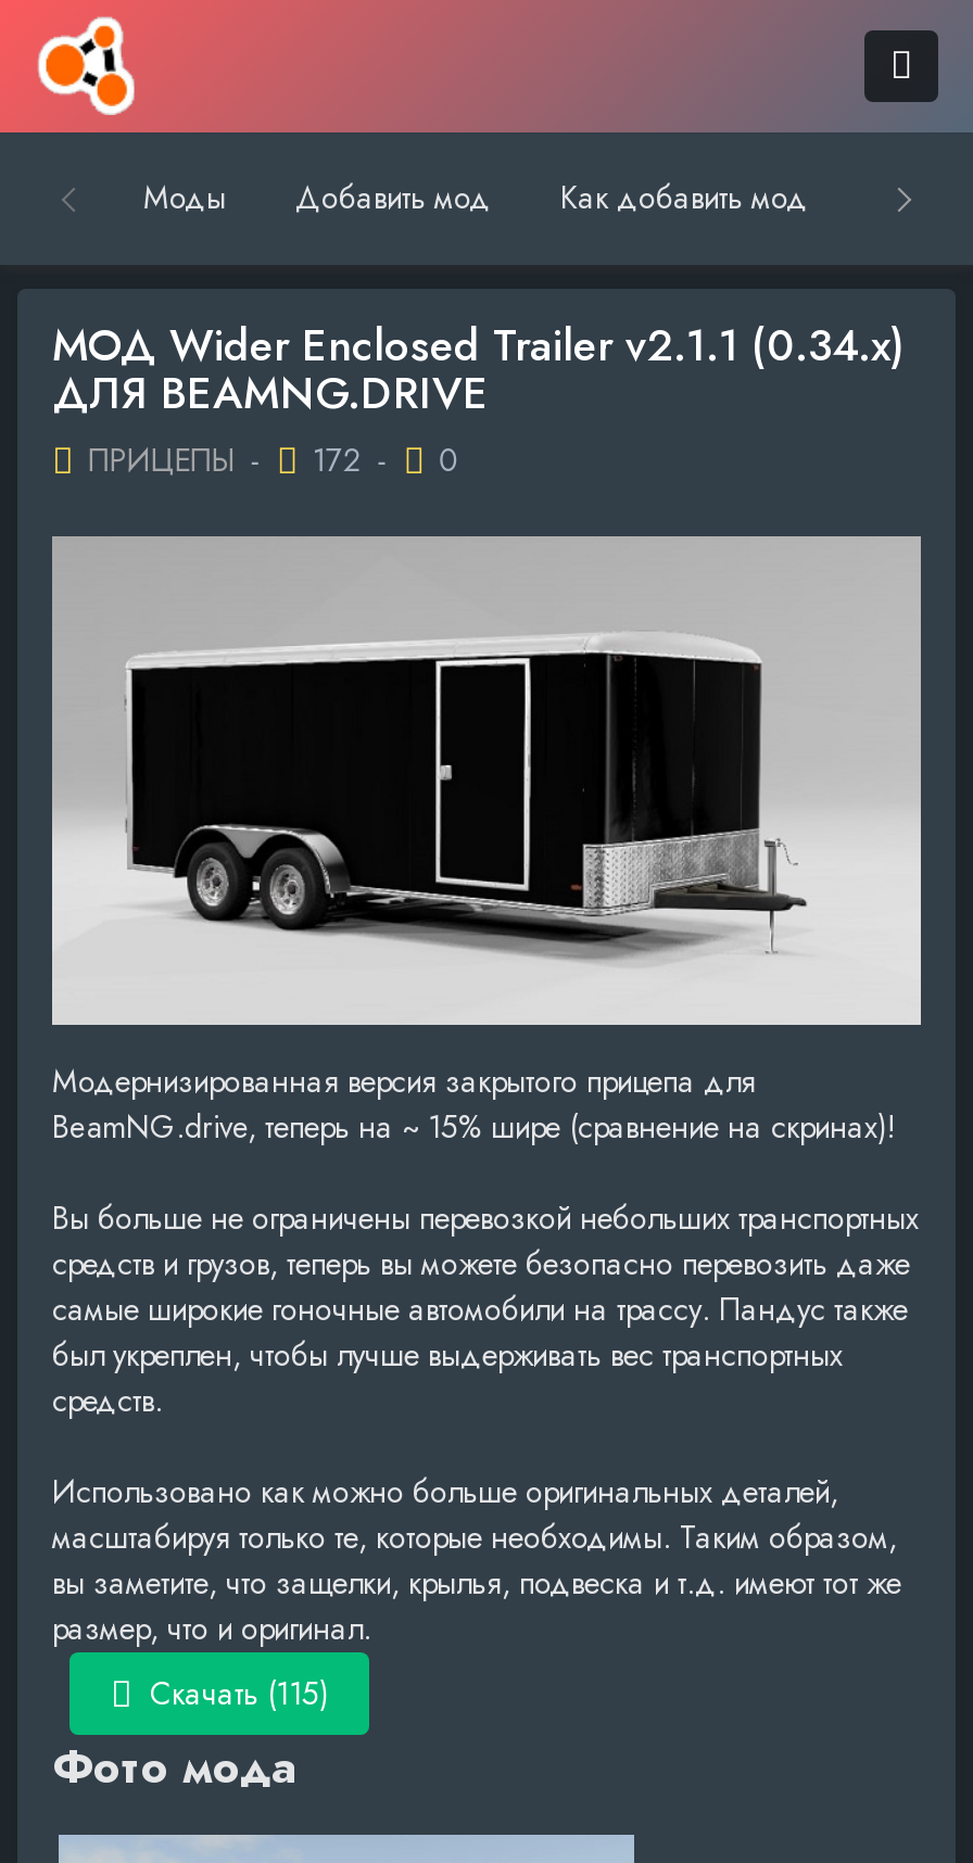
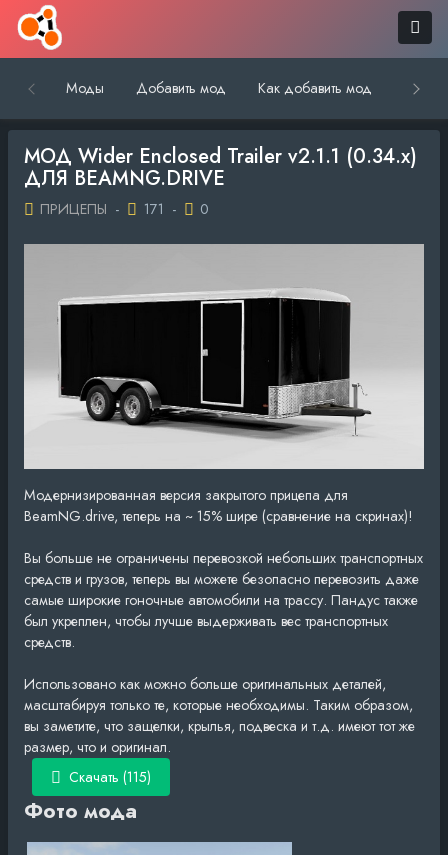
[79,439,459,482] ПРИЦЕПЫ - 172 - 0 -> [36,199,209,219] ПРИЦЕПЫ - 171 - 0

